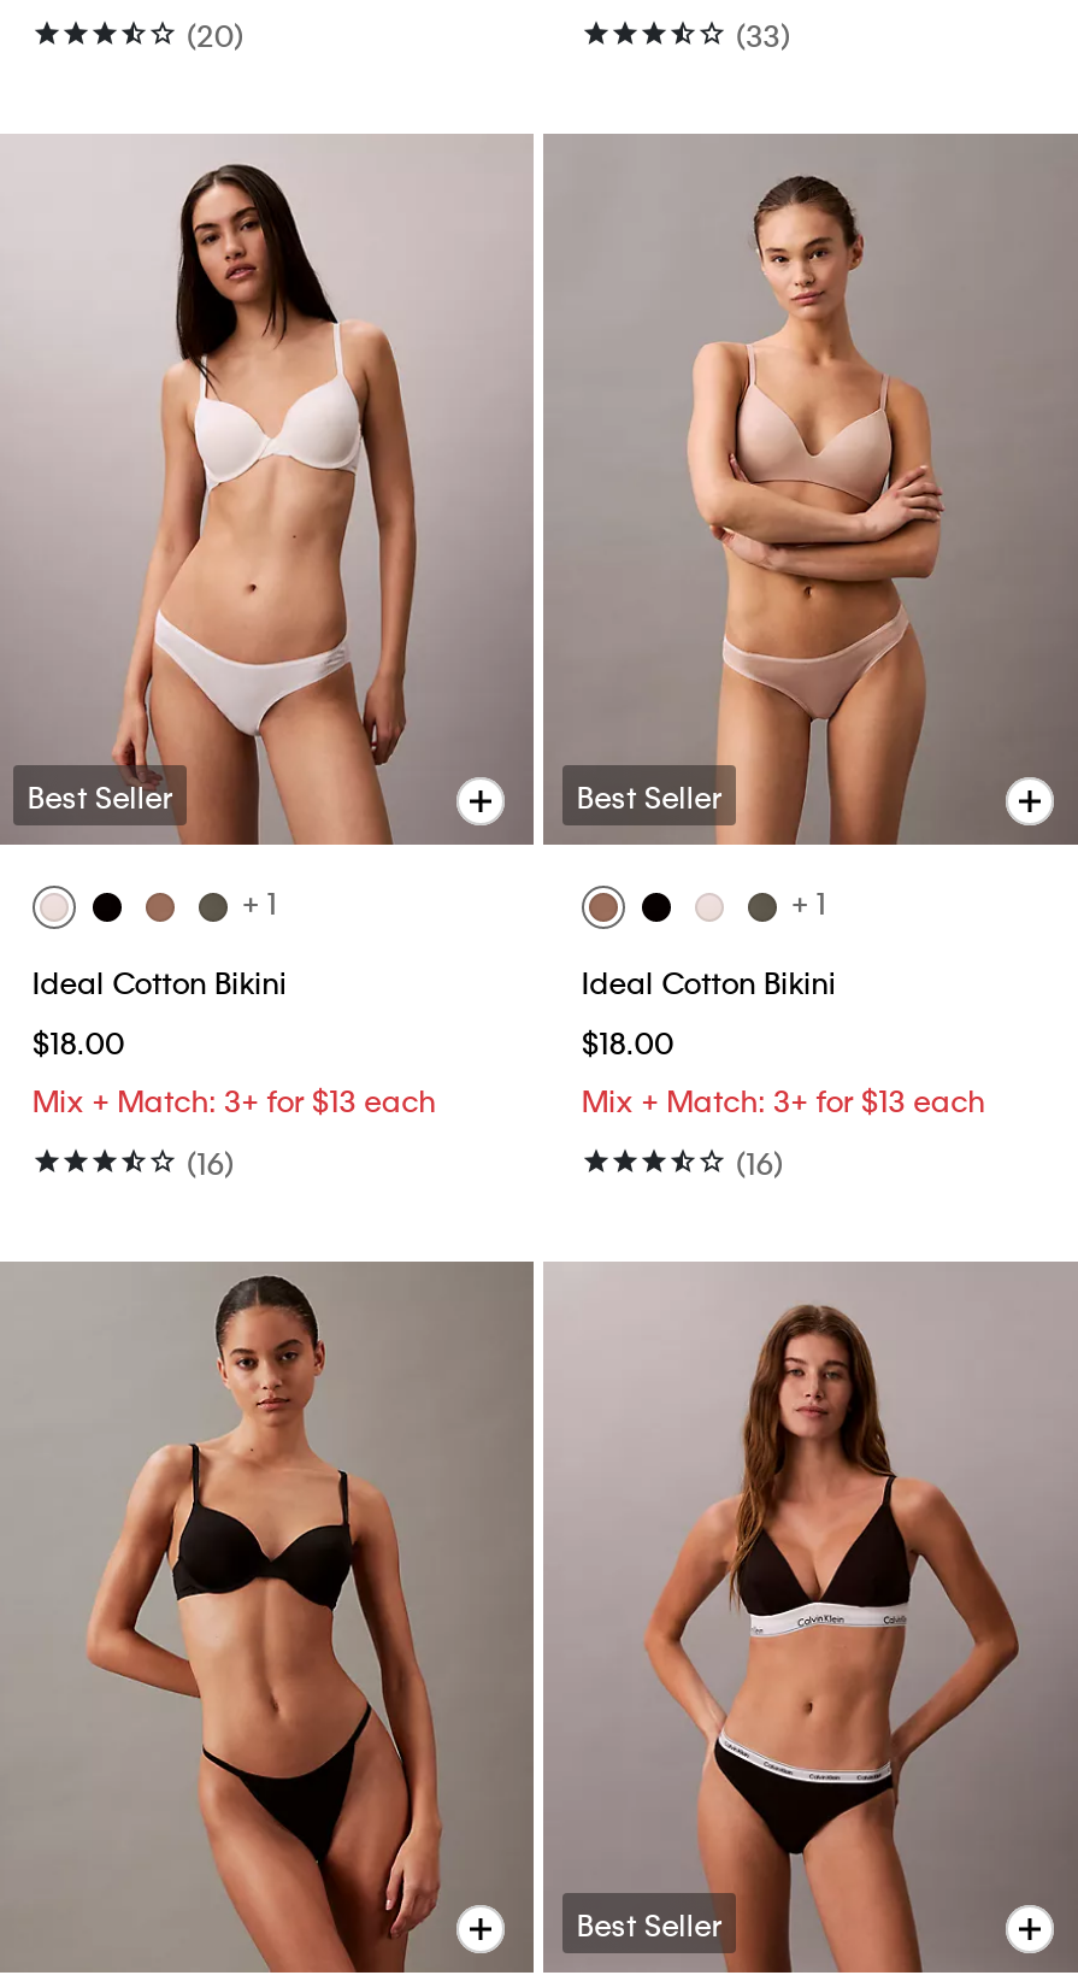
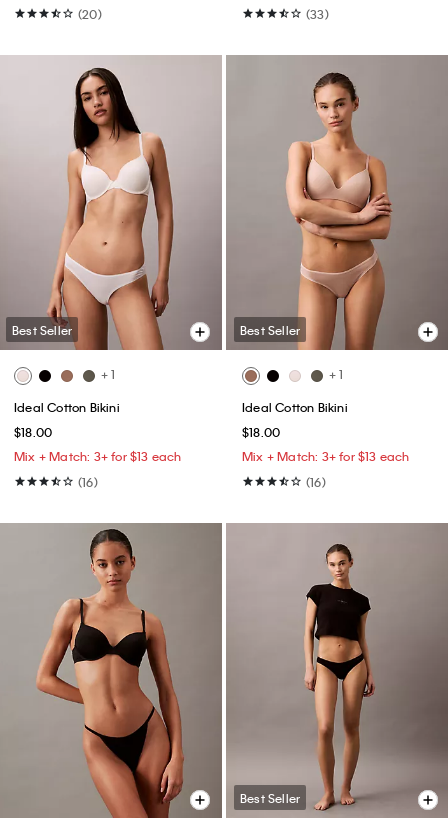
[553,1268,1071,1974] [image] -> [231,525,445,818] [image]

